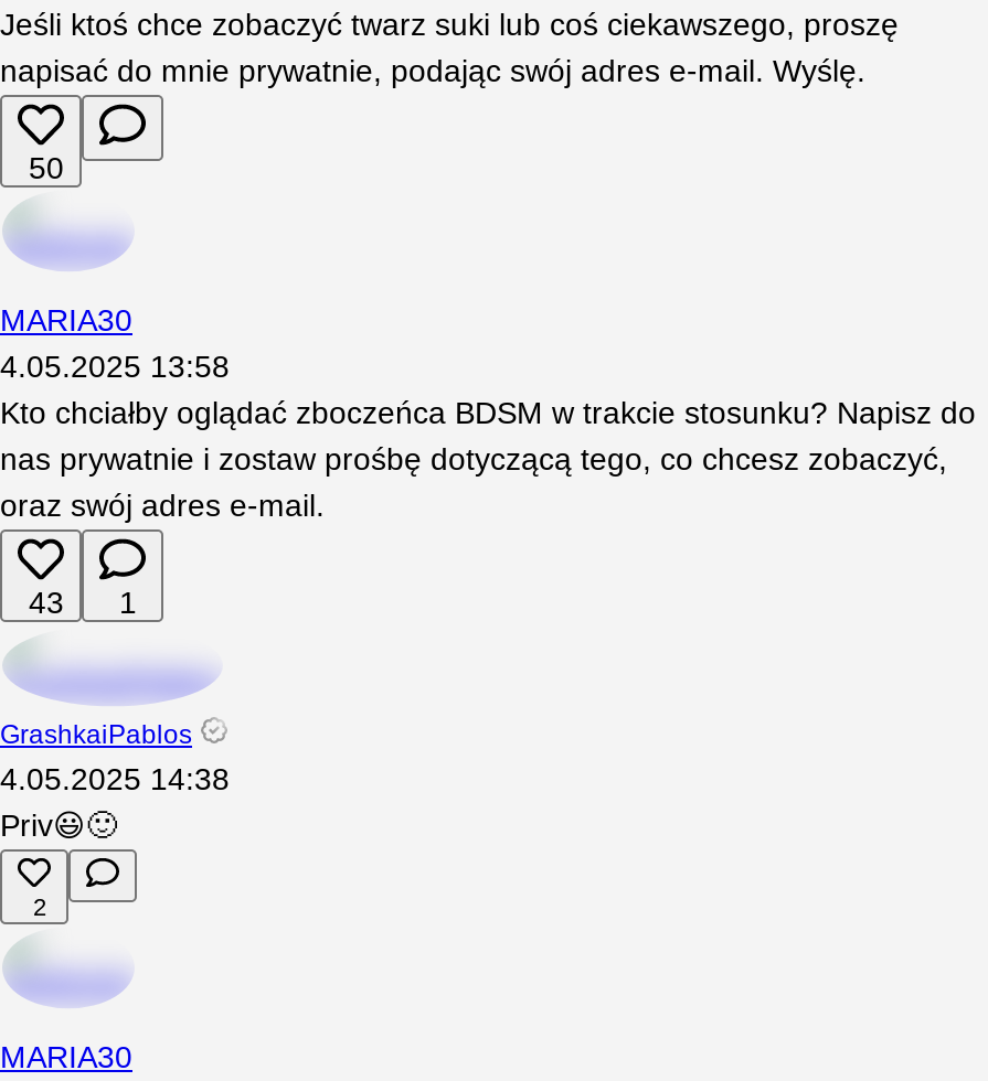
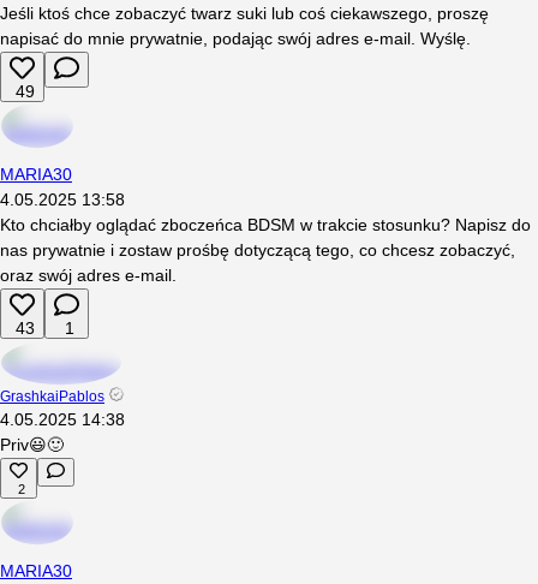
[29,150,64,186] 50 -> [16,82,35,101] 49

